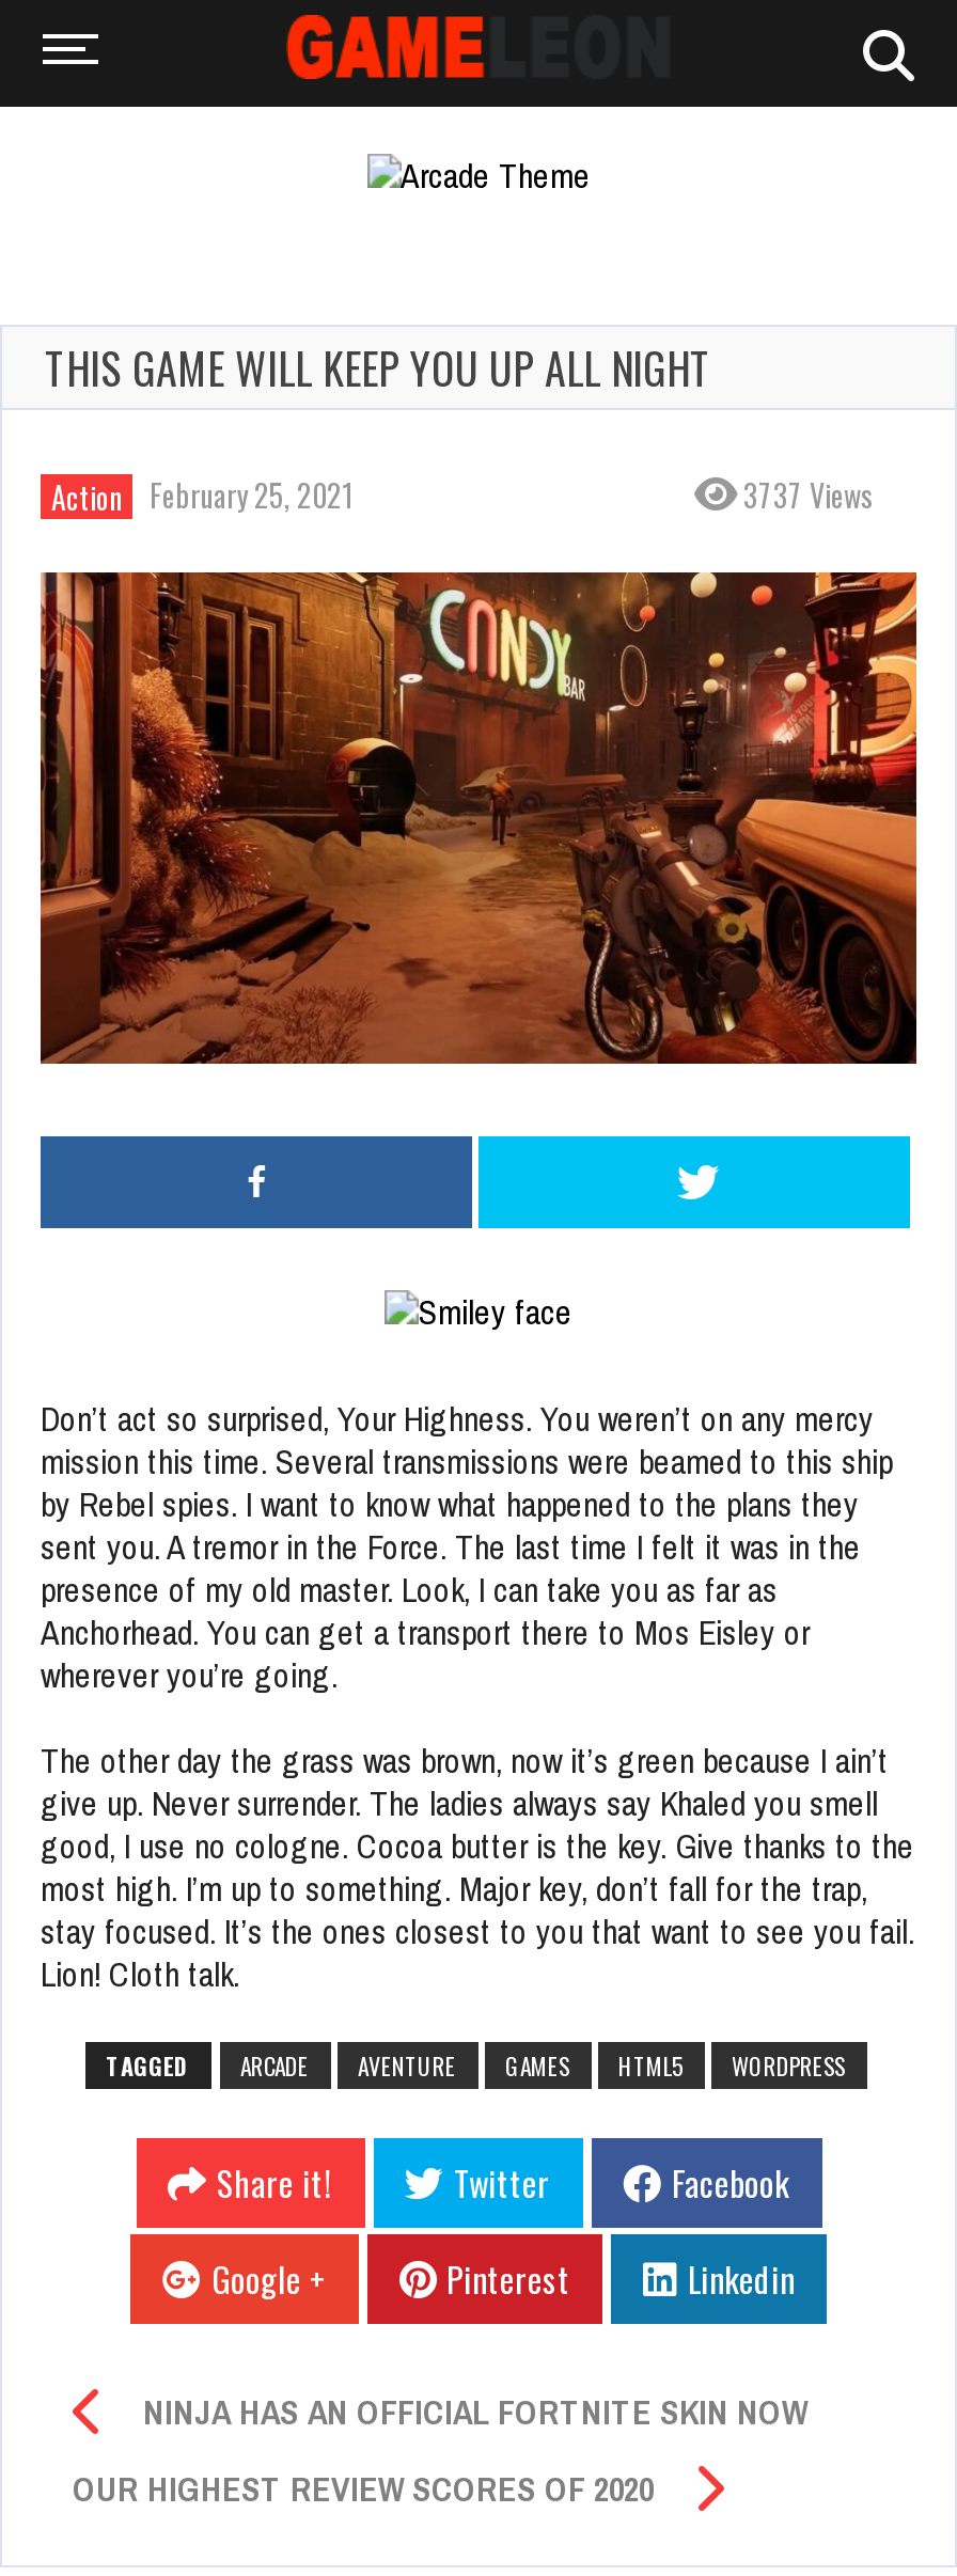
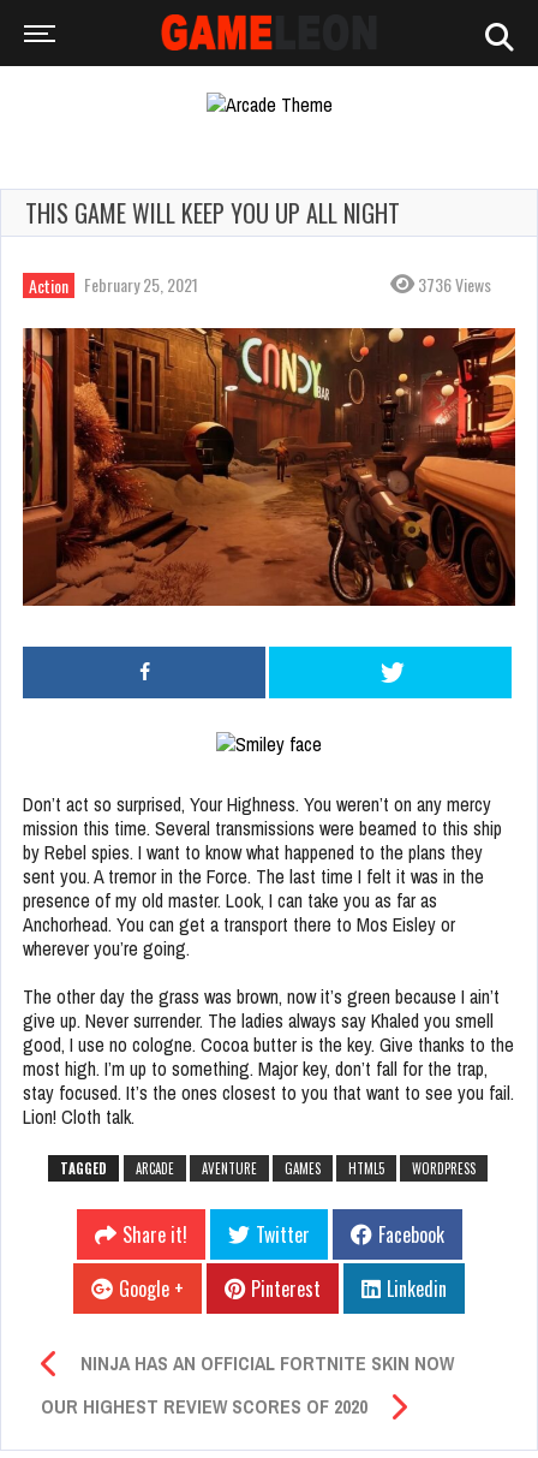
[737,472,874,516] 3737 Views -> [414,271,491,297] 3736 Views

